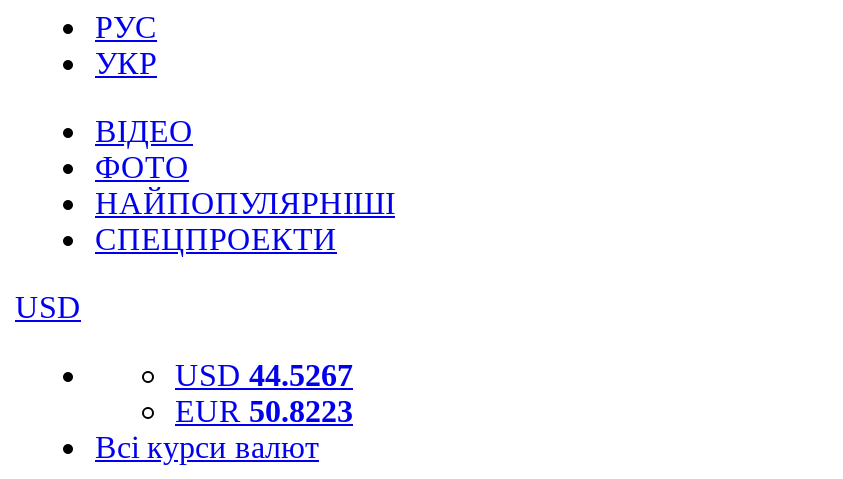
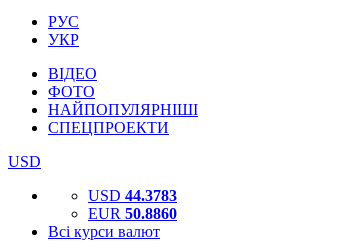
[175,358,353,392] USD 44.5267 -> [88,187,177,204] USD 44.3783
[175,394,353,428] EUR 50.8223 -> [88,205,177,222] EUR 50.8860

